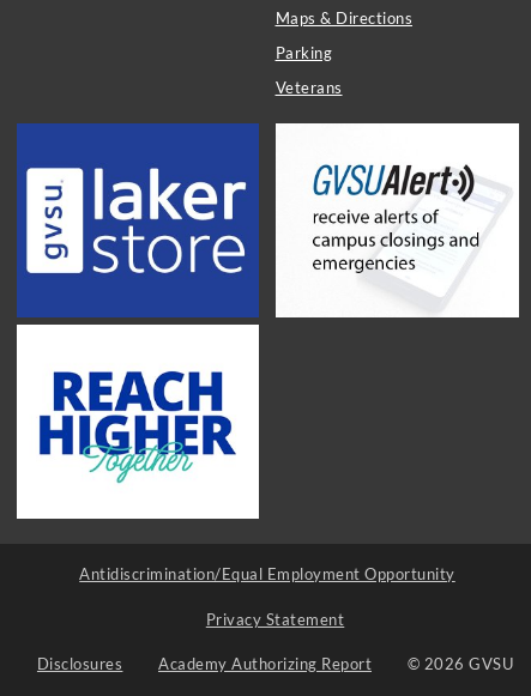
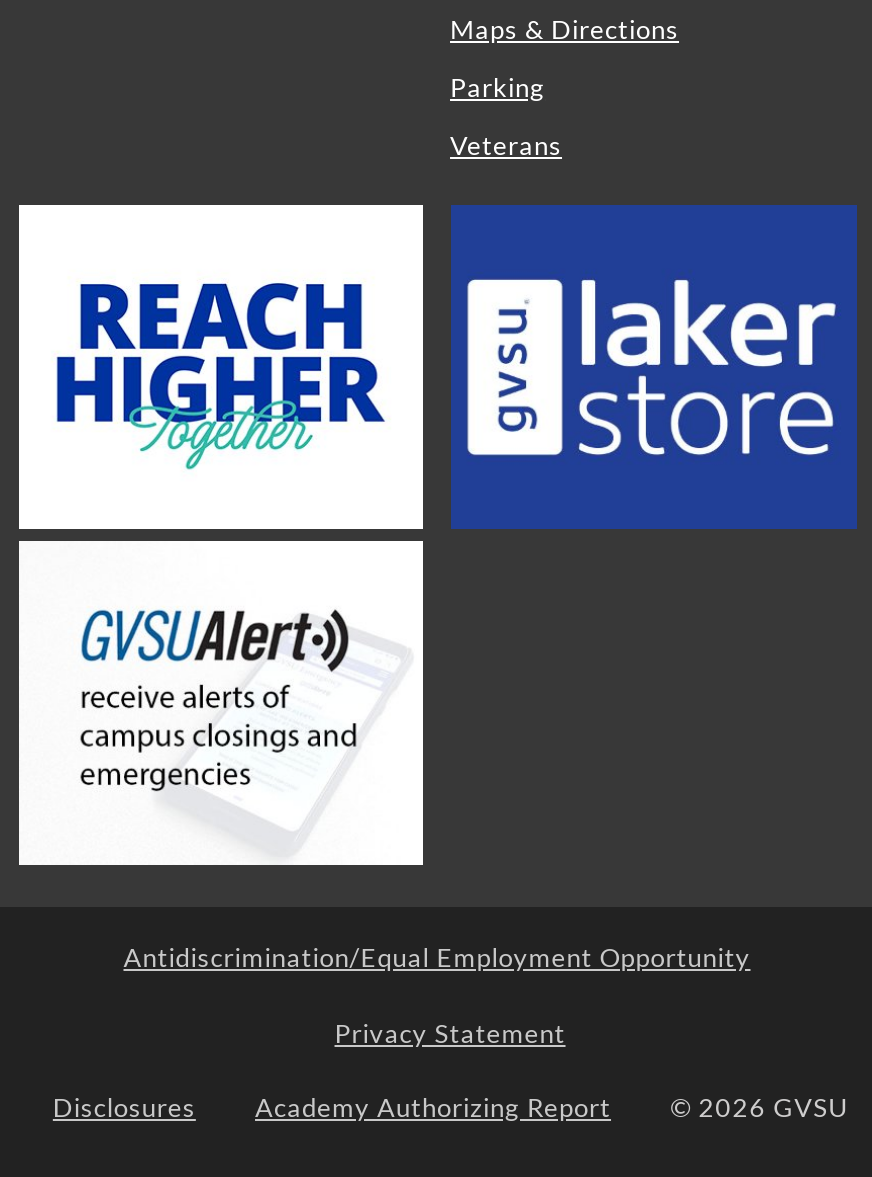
[17,123,259,317] [image] -> [17,203,425,531] [image]
[274,122,520,319] [image] -> [451,205,857,529] [image]
[38,365,237,484] [image] -> [57,607,383,851] [image]

